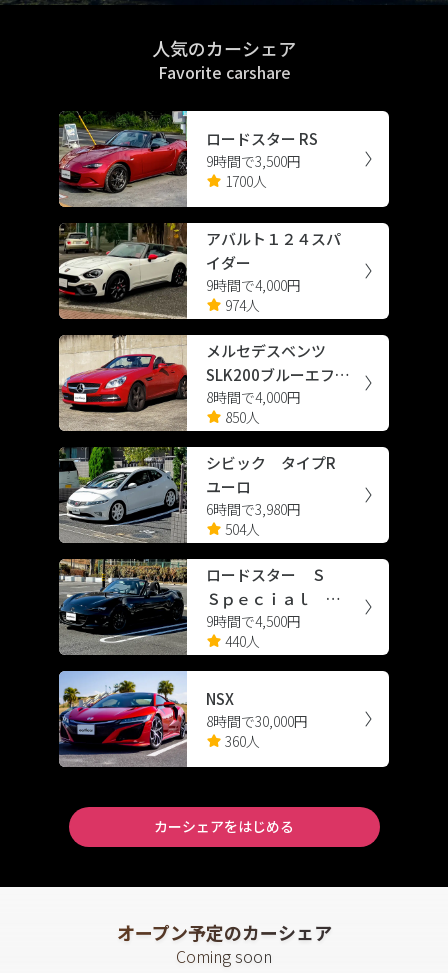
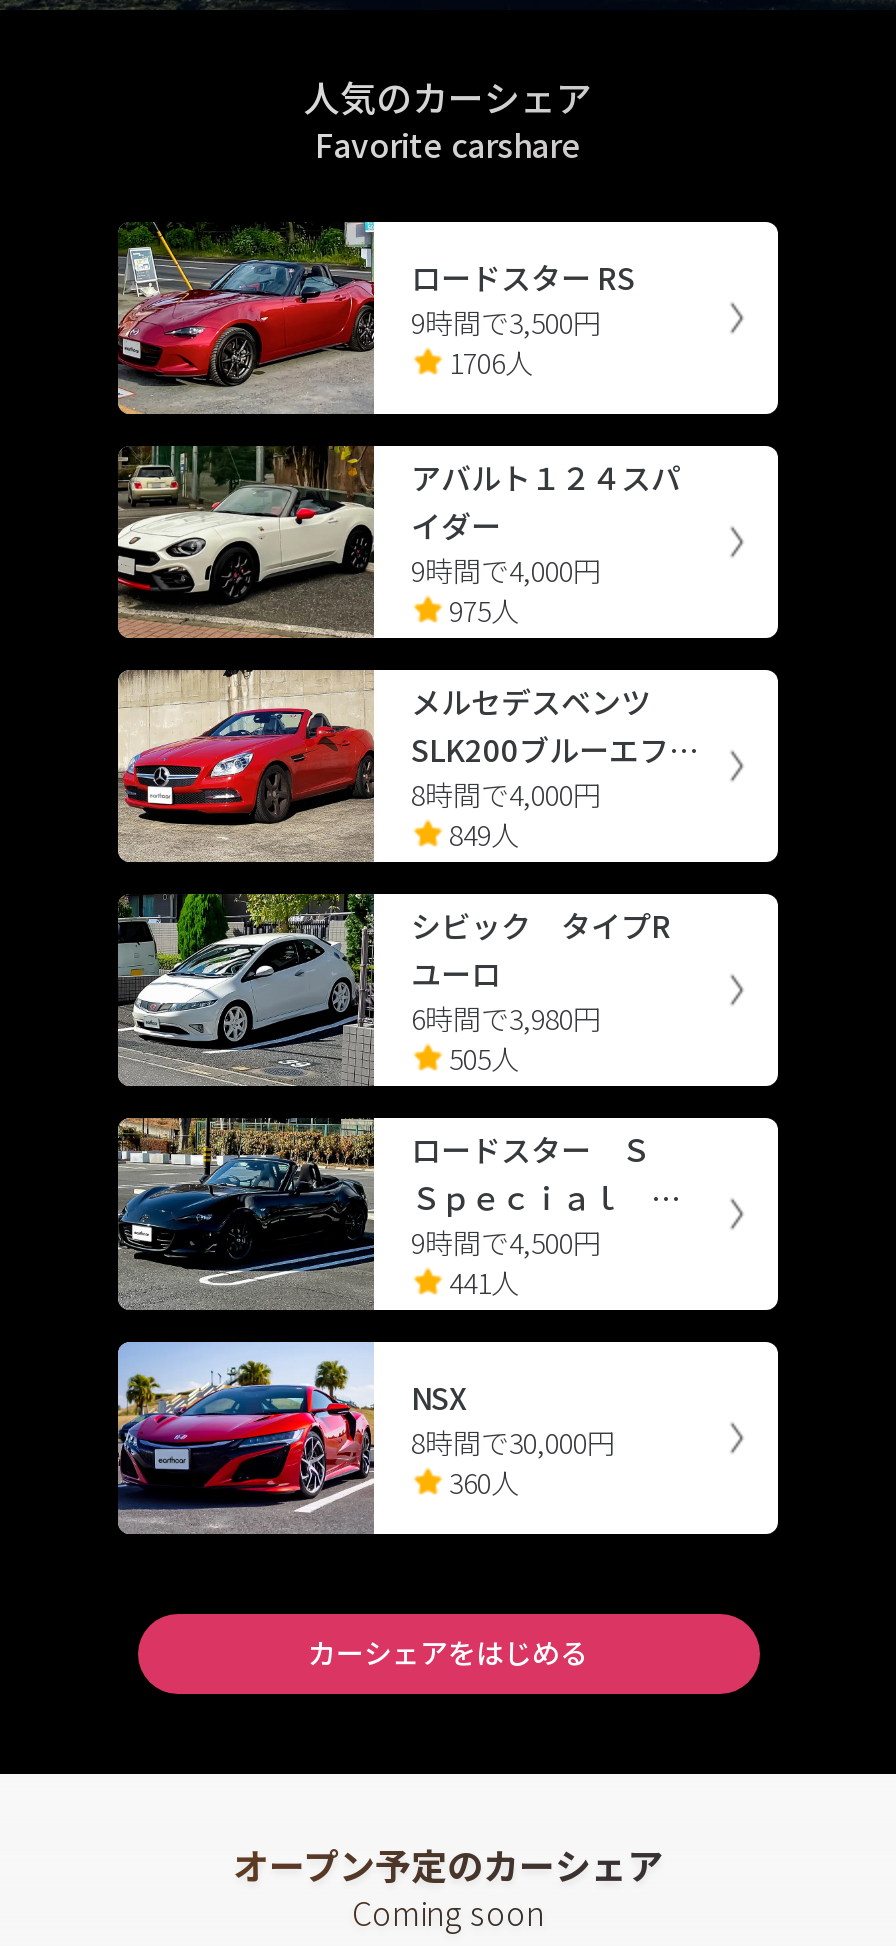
[221,171,266,191] 1700人 -> [443,342,533,382] 1706人
[221,295,259,315] 974人 -> [443,590,519,630] 975人
[221,407,259,427] 850人 -> [443,814,519,854] 849人
[221,519,259,539] 504人 -> [443,1038,519,1078] 505人
[221,631,259,651] 440人 -> [443,1262,519,1302] 441人

